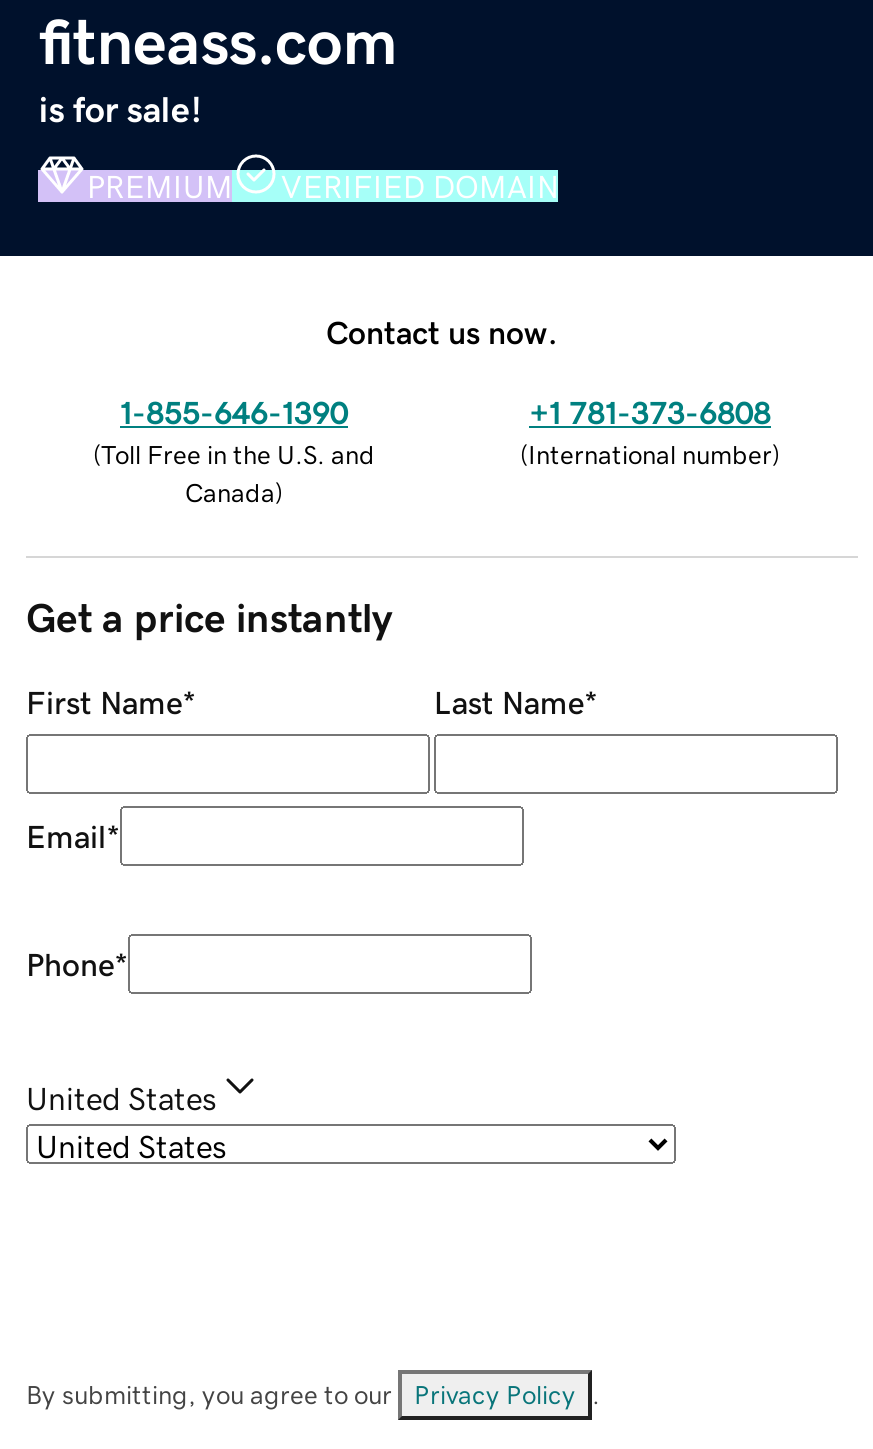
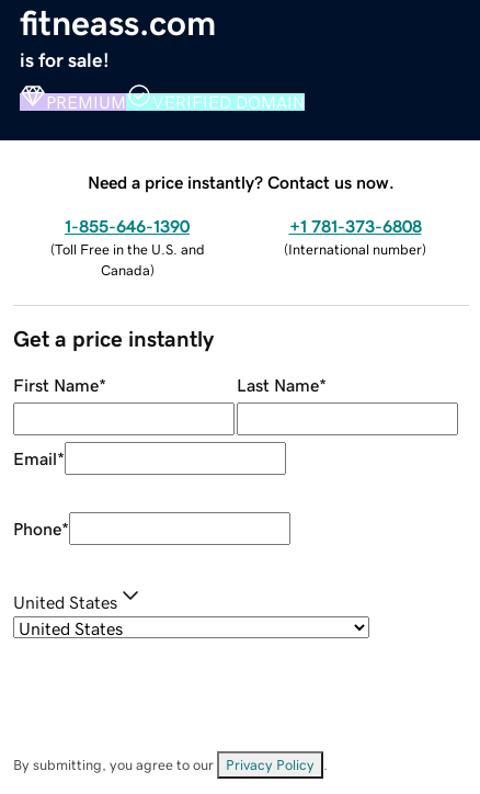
[326,315,558,347] Contact us now. -> [88,173,395,190] Need a price instantly? Contact us now.

